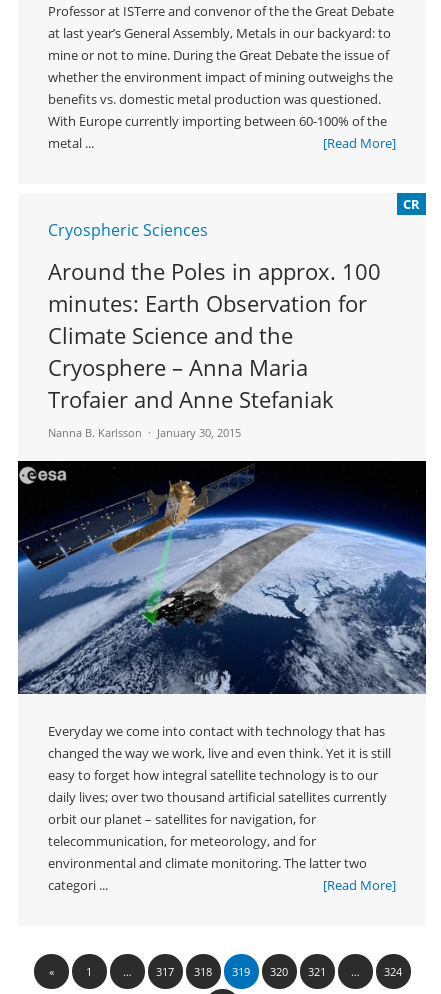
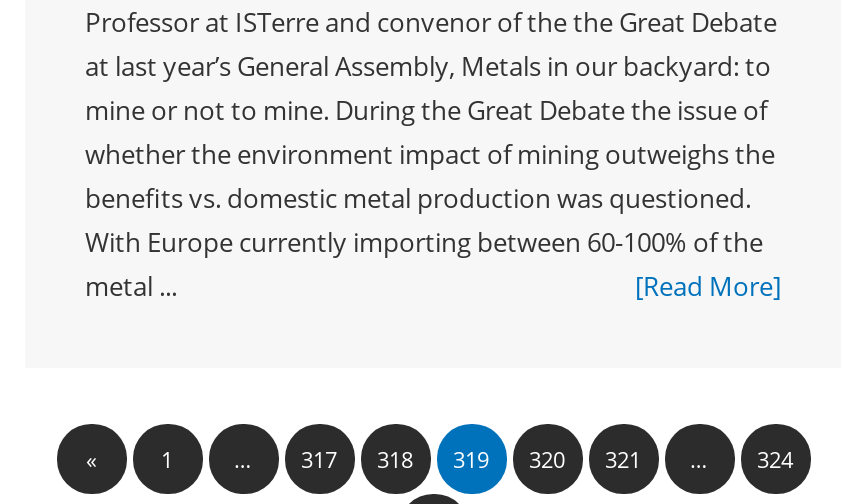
[48,195,420,440] CR | Cryospheric Sciences | Around the Poles in approx. 100 | minutes: Earth Observation for | Climate Science and the | Cryosphere – Anna Maria | Trofaier and Anne Stefaniak | Nanna B. Karlsson | January 30, 2015 -> none
[17,460,427,894] [image] | Everyday we come into contact with technology that has | changed the way we work, live and even think. Yet it is still | easy to forget how integral satellite technology is to our | daily lives; over two thousand artificial satellites currently | orbit our planet – satellites for navigation, for | telecommunication, for meteorology, and for | environmental and climate monitoring. The latter two | categori ... | [Read More] -> none

